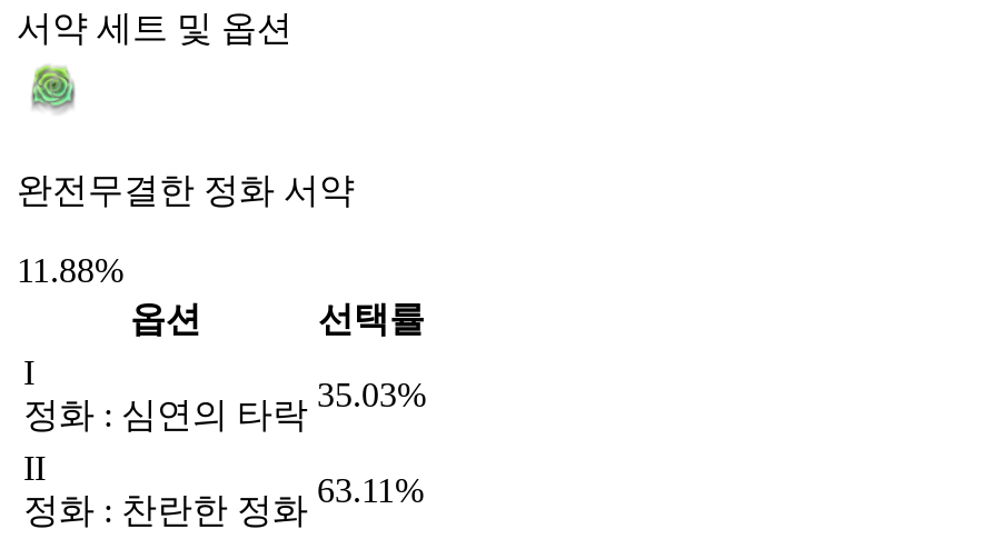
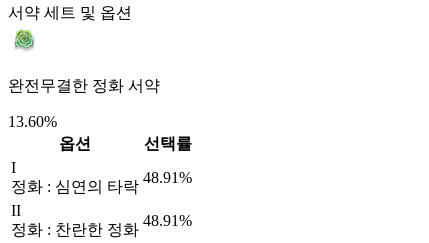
[17,251,123,289] 11.88% -> [8,113,57,130] 13.60%
[317,376,426,413] 35.03% -> [143,169,192,186] 48.91%
[317,471,424,509] 63.11% -> [143,212,192,229] 48.91%

